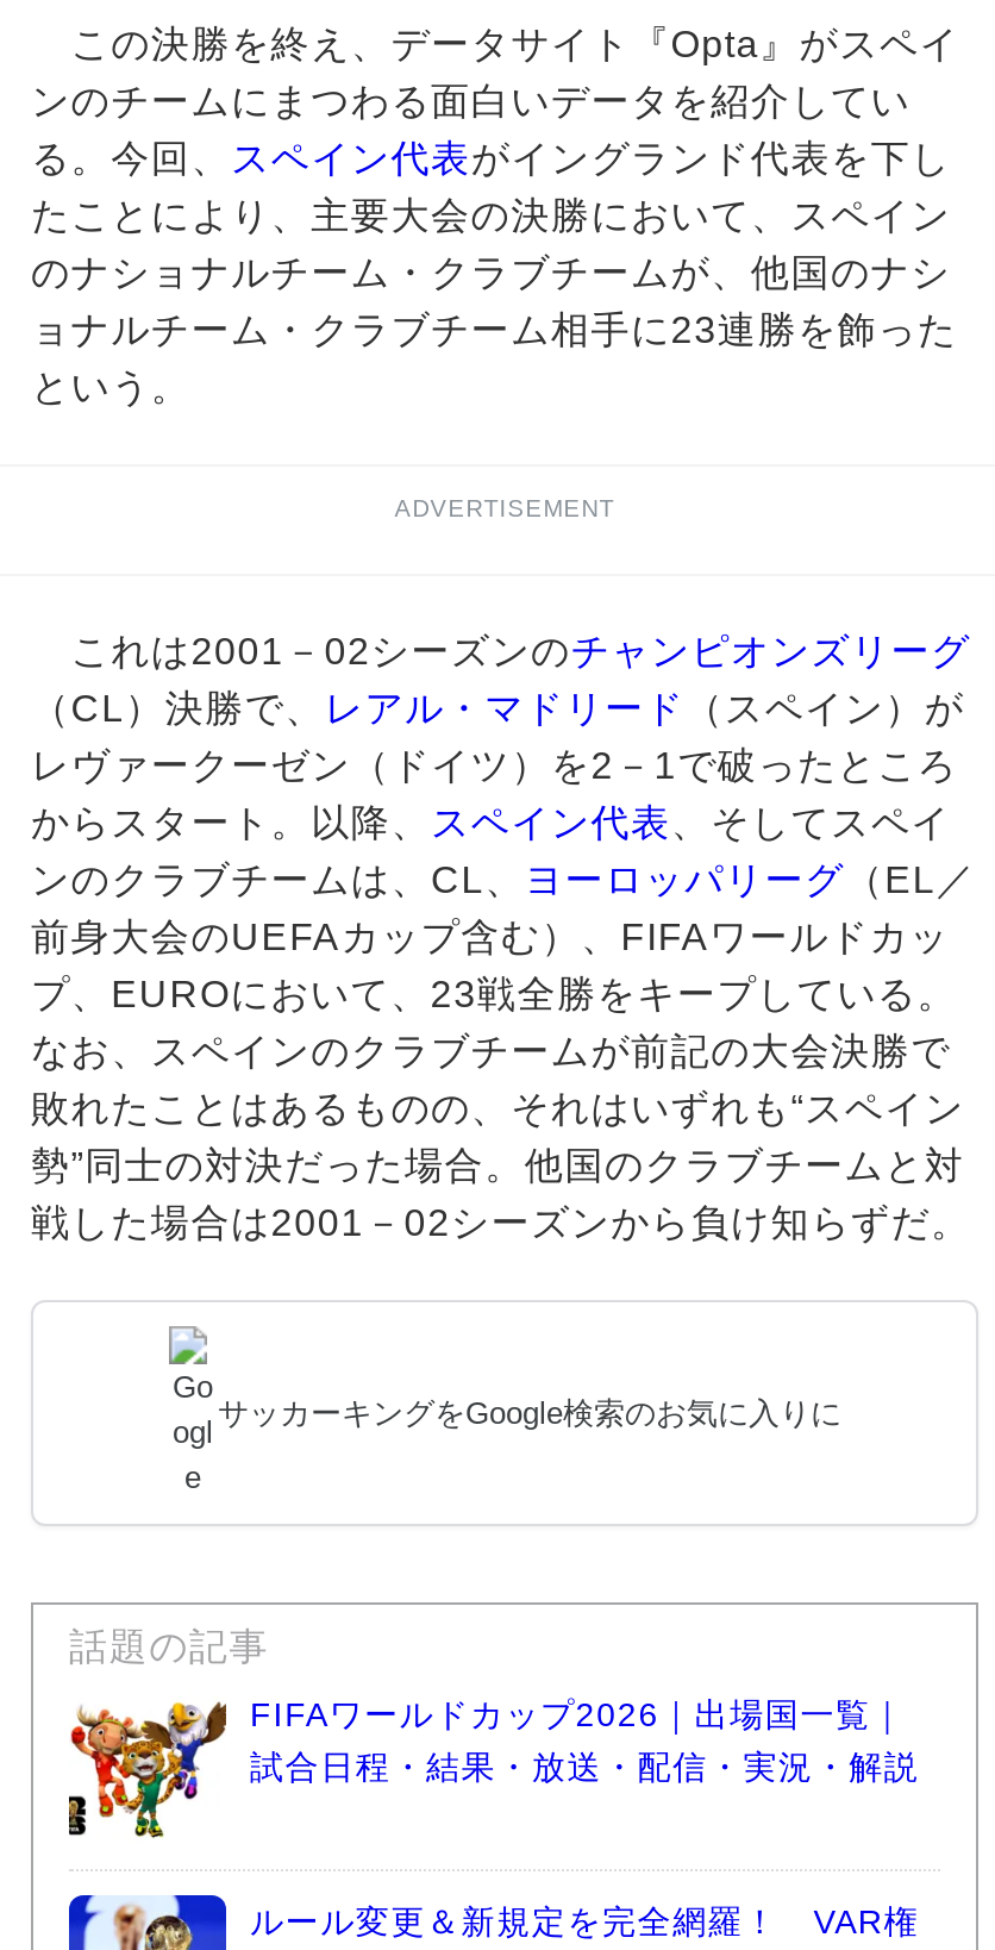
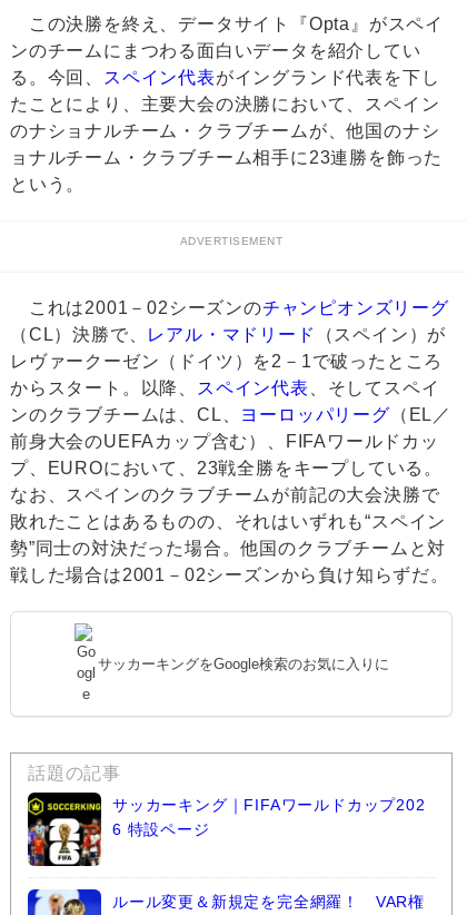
[67,1688,919,1845] [image] | FIFAワールドカップ2026｜出場国一覧｜ | 試合日程・結果・放送・配信・実況・解説 -> [27,791,425,867] [image] | サッカーキング｜FIFAワールドカップ202 | 6 特設ページ

